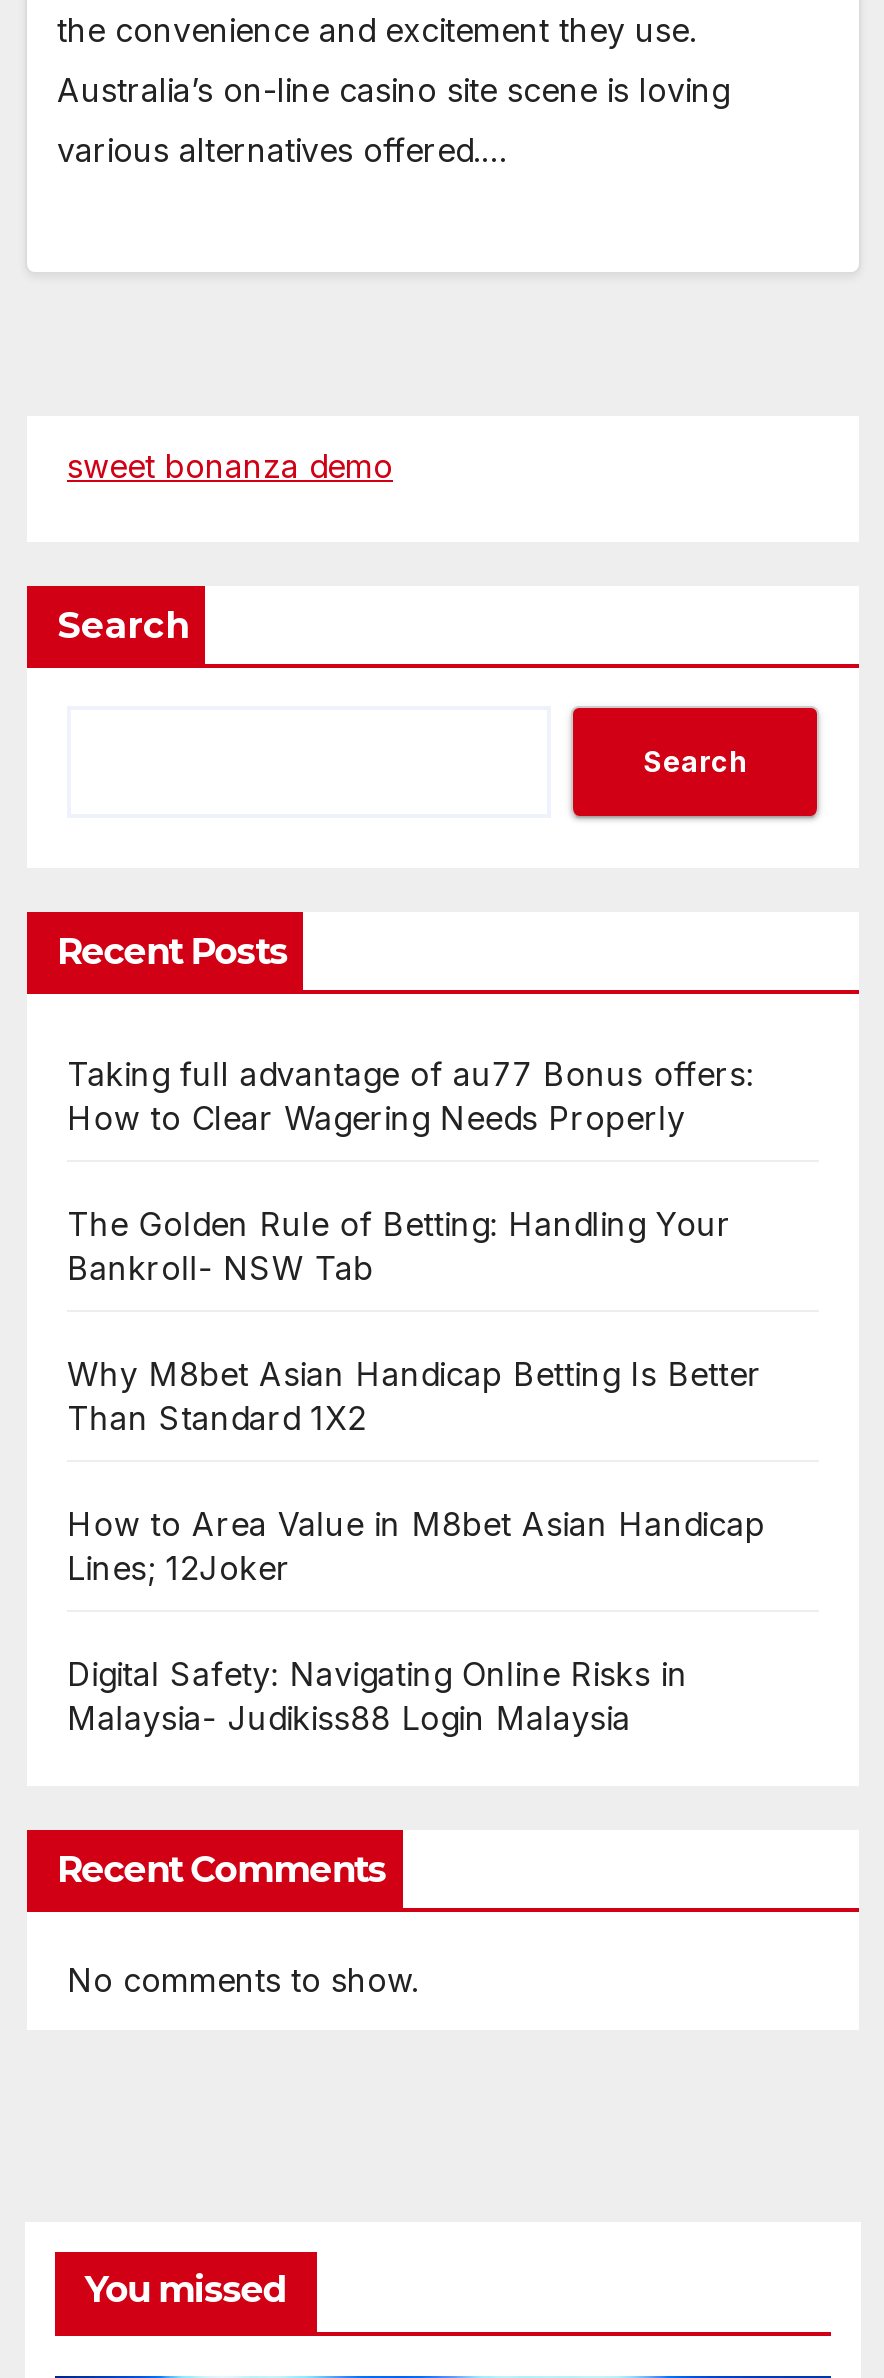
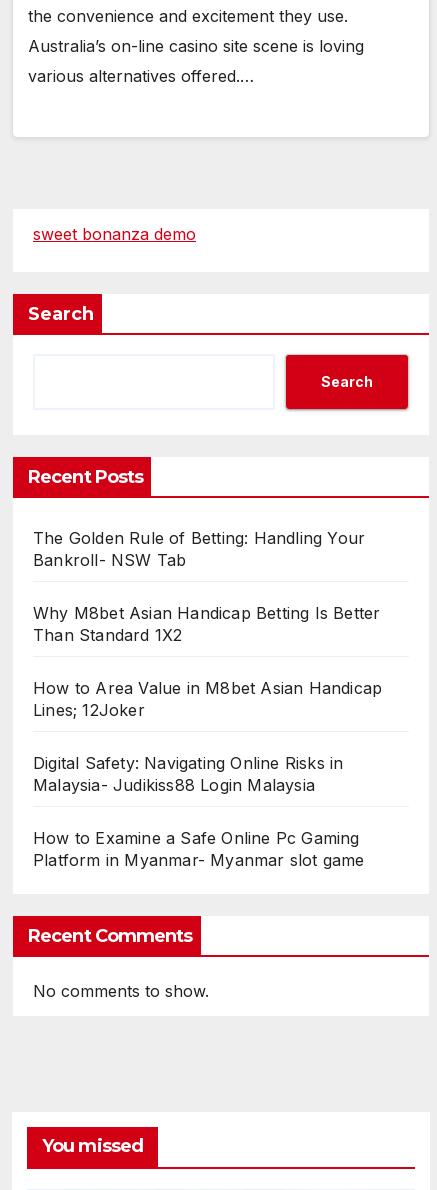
[67,1054,754,1138] Taking full advantage of au77 Bonus offers: | How to Clear Wagering Needs Properly -> none
moved [67,1204,765,1738] -> [33,528,382,795]: The Golden Rule of Betting: Handling Your | Bankroll- NSW Tab | Why M8bet Asian Handicap Betting Is Better | Than Standard 1X2 | How to Area Value in M8bet Asian Handicap | Lines; 12Joker | Digital Safety: Navigating Online Risks in | Malaysia- Judikiss88 Login Malaysia
none -> [33,828,365,870] How to Examine a Safe Online Pc Gaming | Platform in Myanmar- Myanmar slot game

